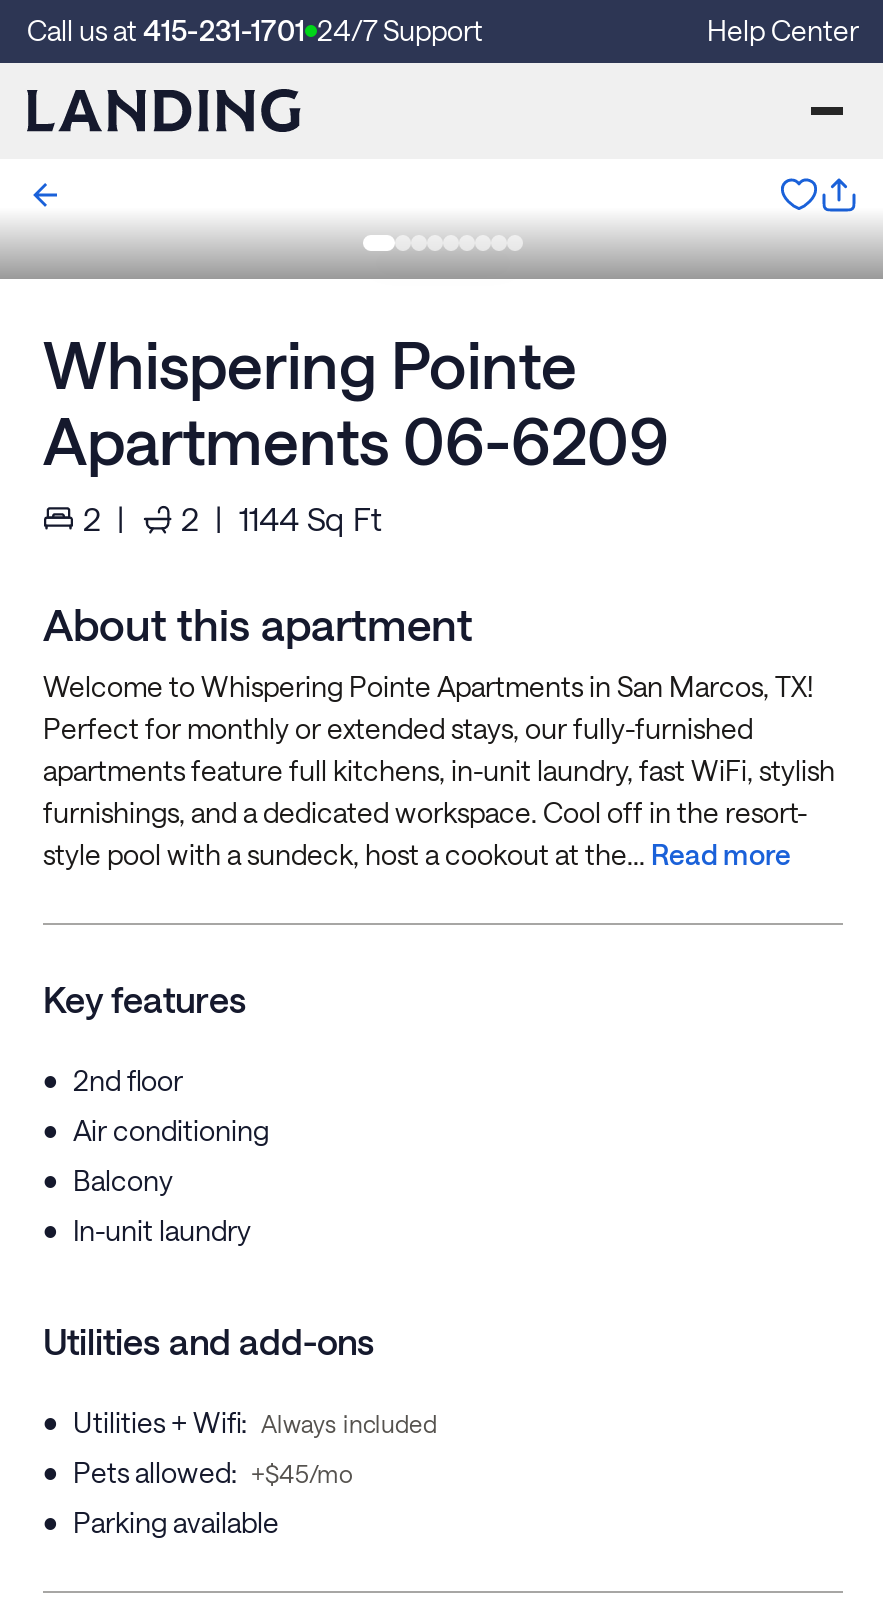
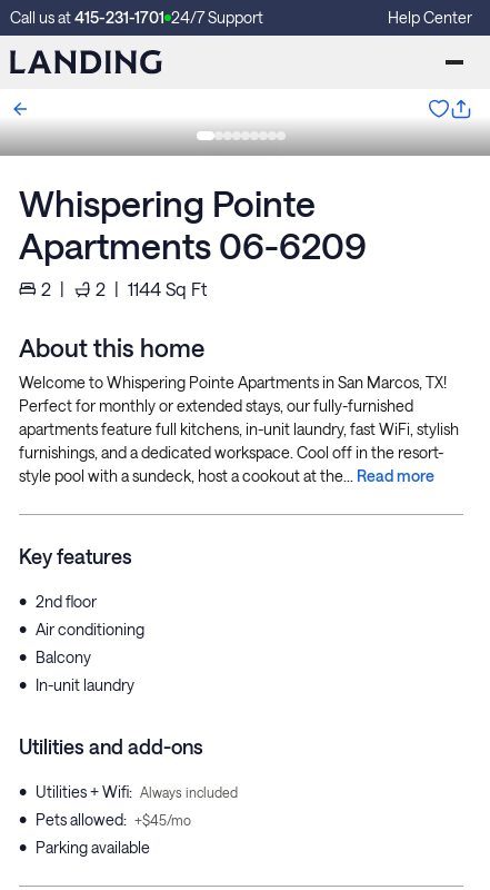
[43,597,473,649] About this apartment -> [19,333,204,362] About this home

